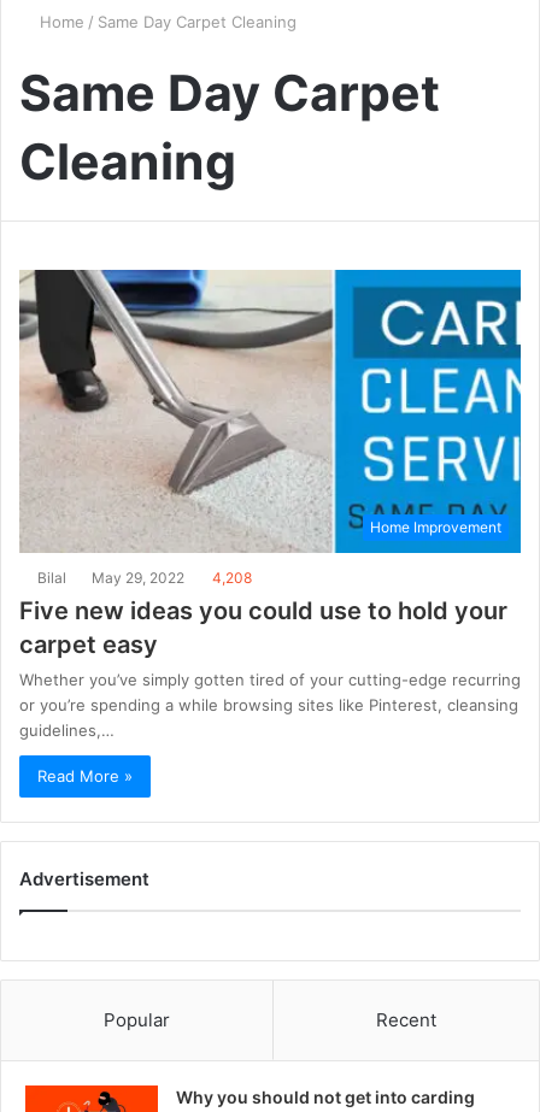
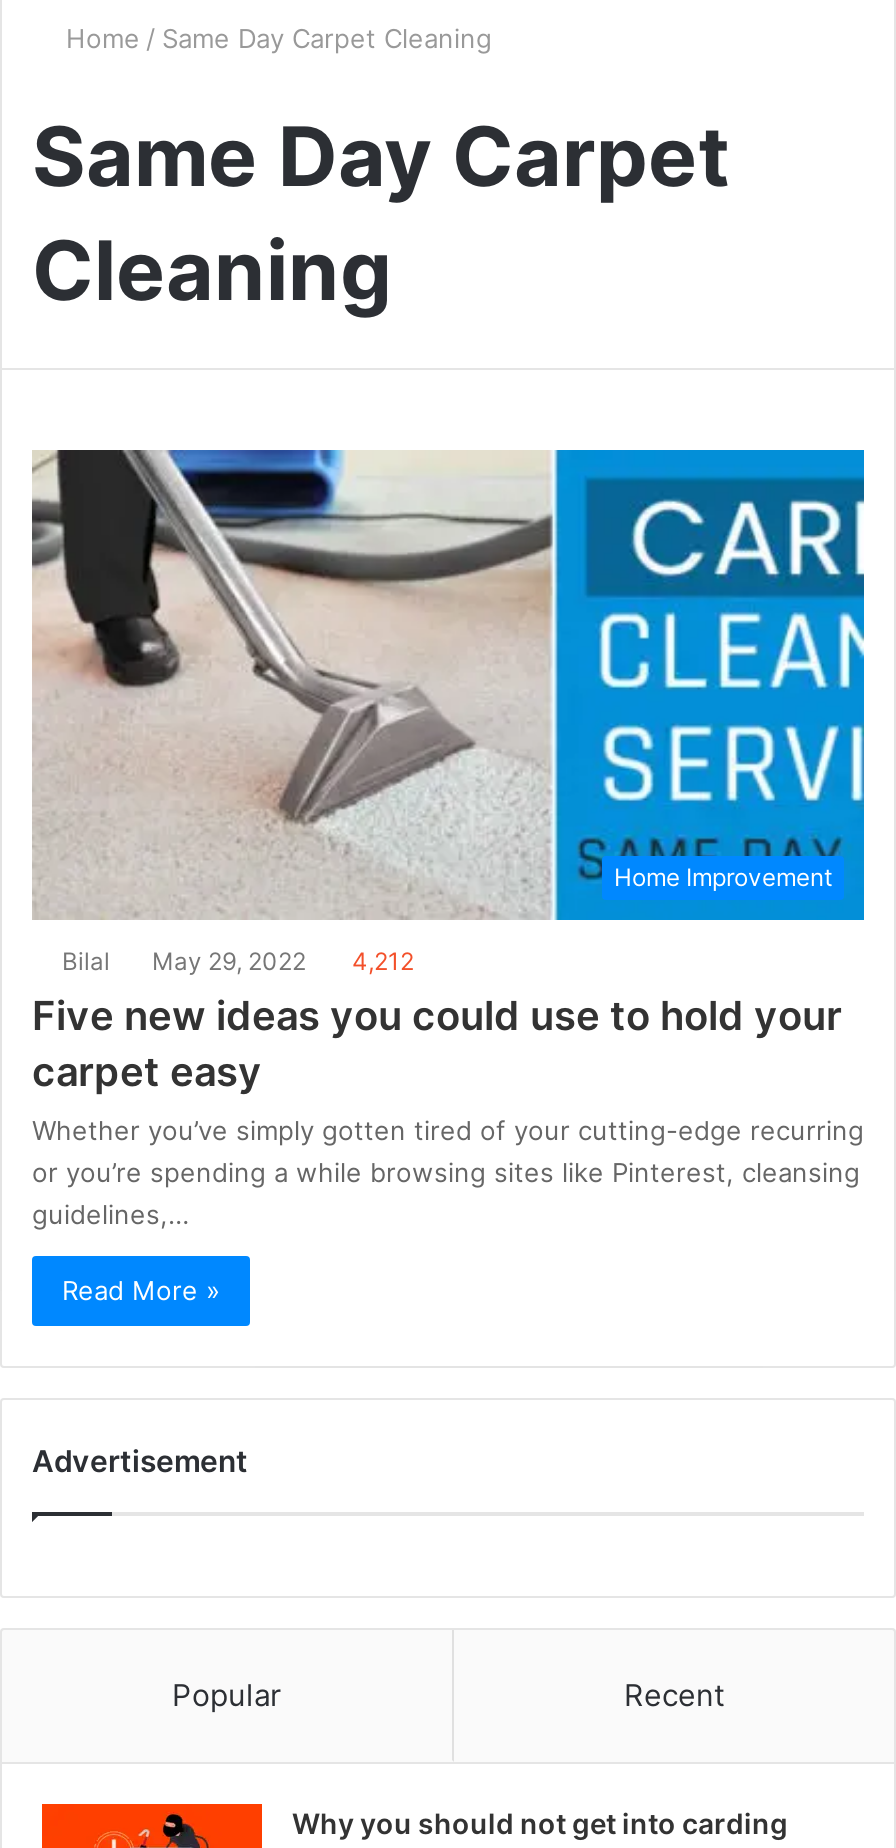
[37,568,252,586] Bilal May 29, 2022 4,208 -> [62,946,414,976] Bilal May 29, 2022 4,212

